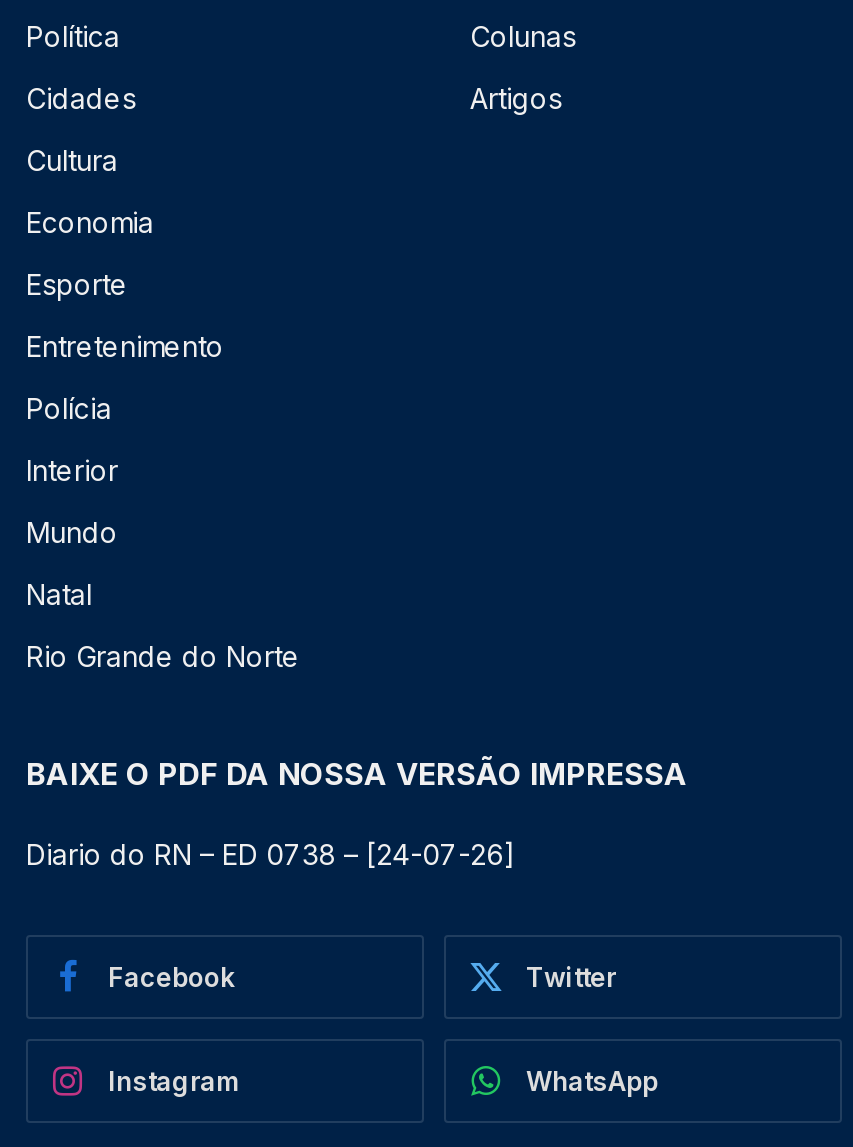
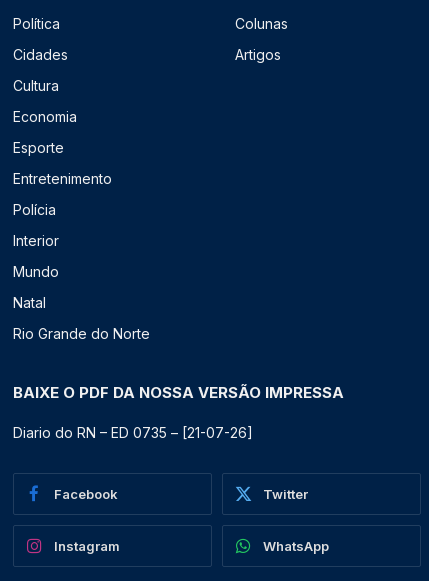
[26,836,516,870] Diario do RN – ED 0738 – [24-07-26] -> [13,423,253,440] Diario do RN – ED 0735 – [21-07-26]

